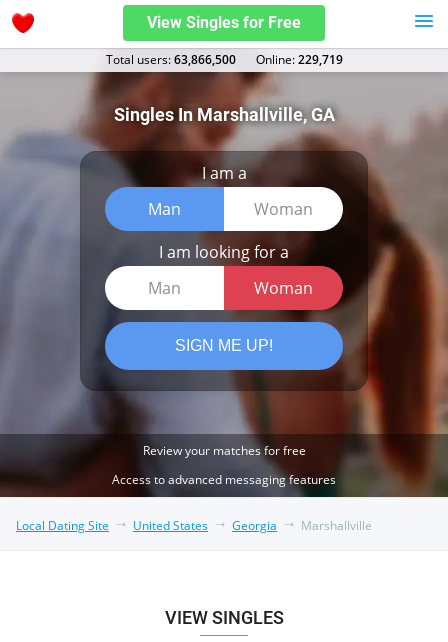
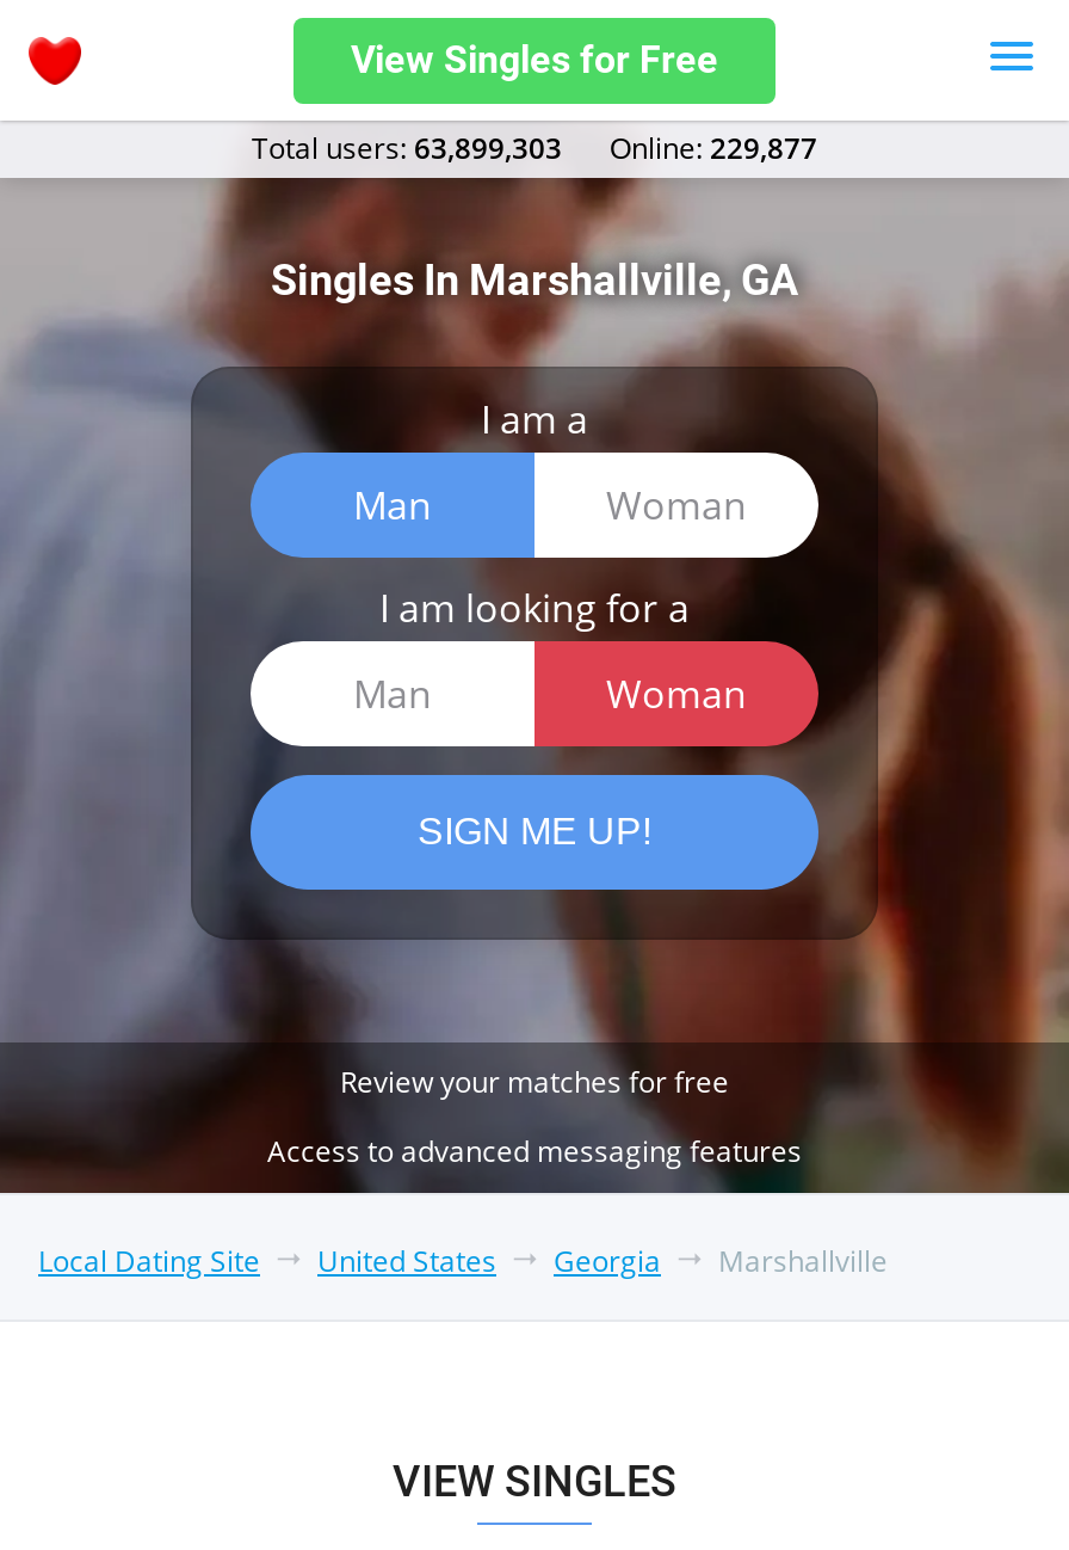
[105,51,235,68] Total users: 63,866,500 -> [252,128,562,168] Total users: 63,899,303
[255,51,342,68] Оnline: 229,719 -> [610,128,817,168] Оnline: 229,877

